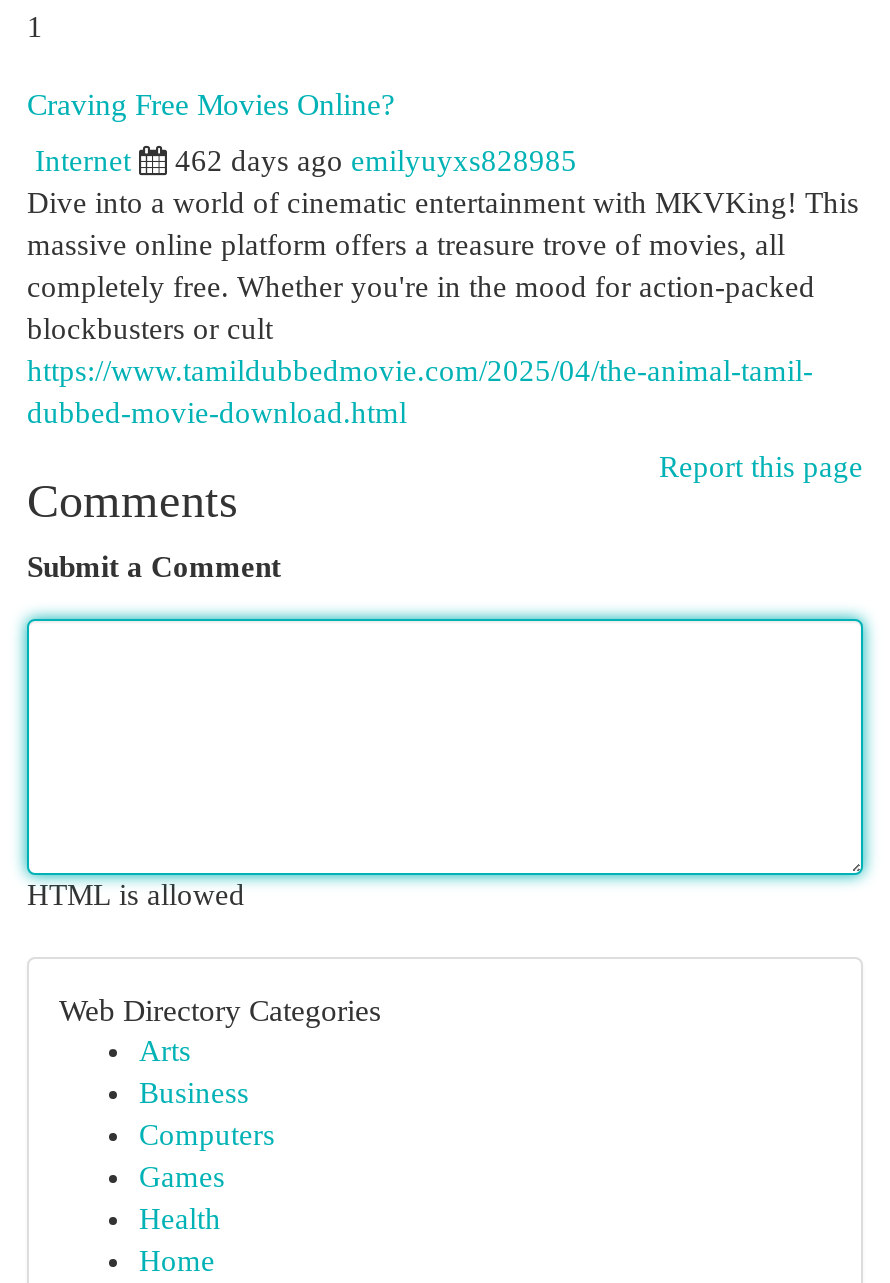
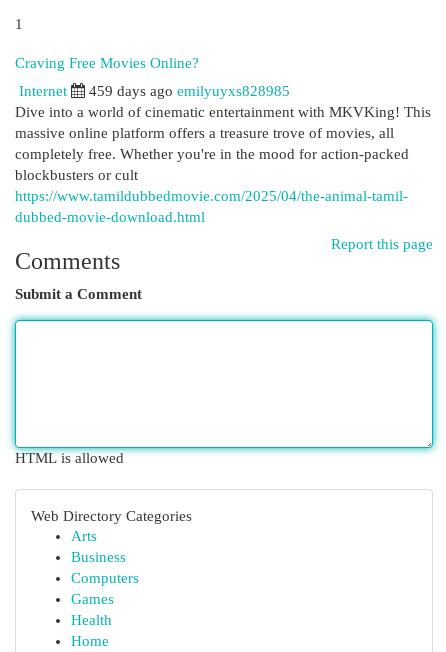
[175,145,577,177] 462 days ago emilyuyxs828985 -> [89,83,290,99] 459 days ago emilyuyxs828985

